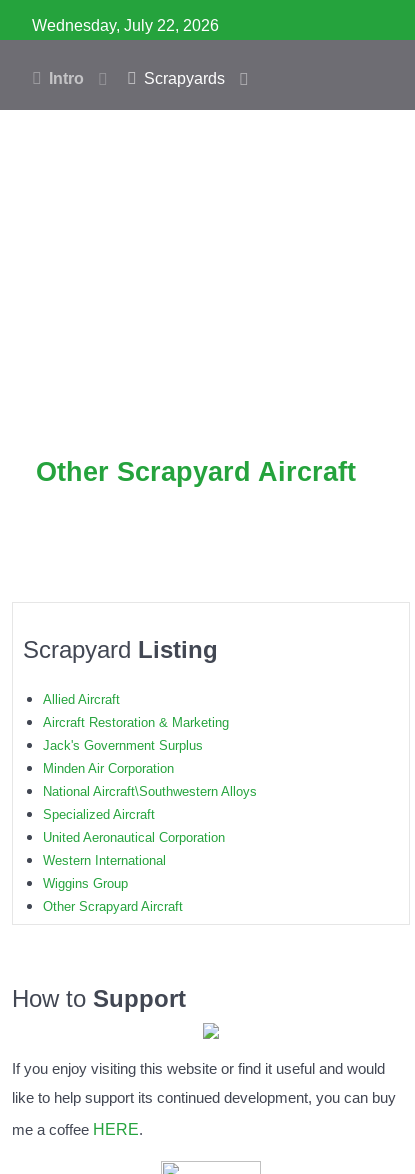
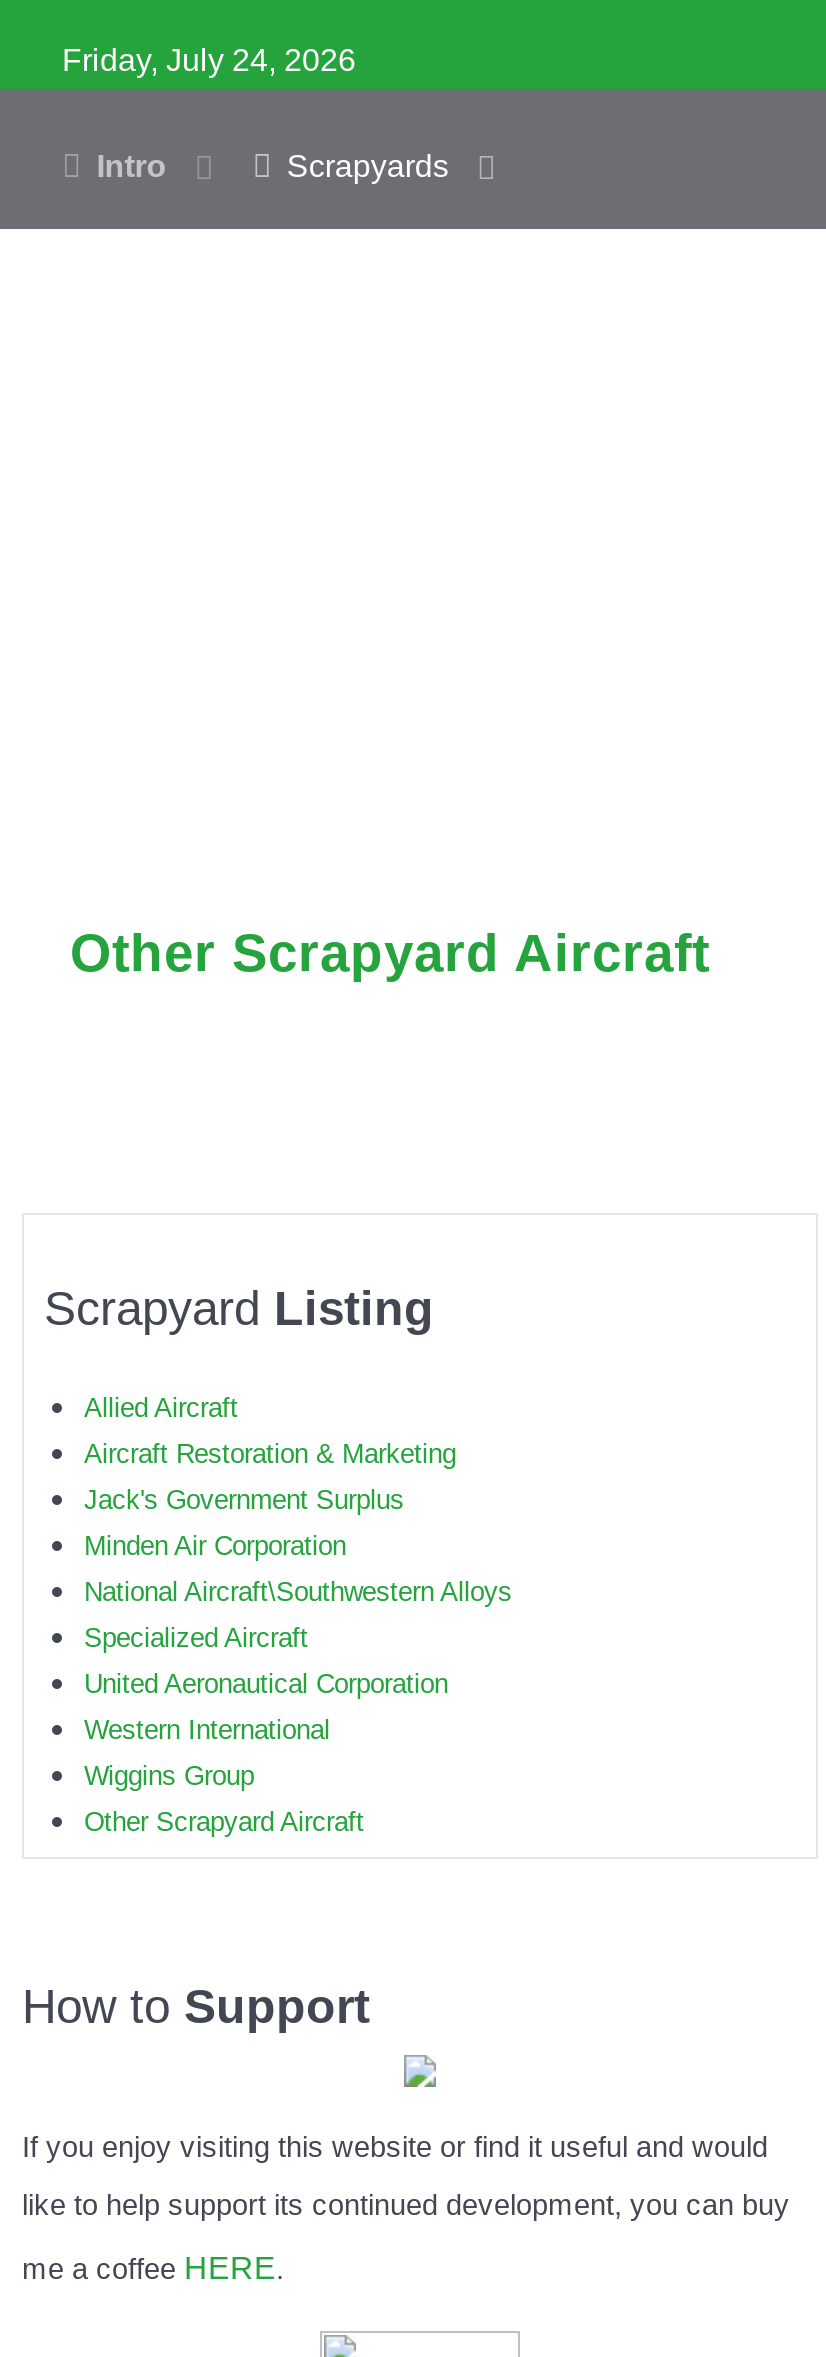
[32,17,219,34] Wednesday, July 22, 2026 -> [62,43,356,77] Friday, July 24, 2026

